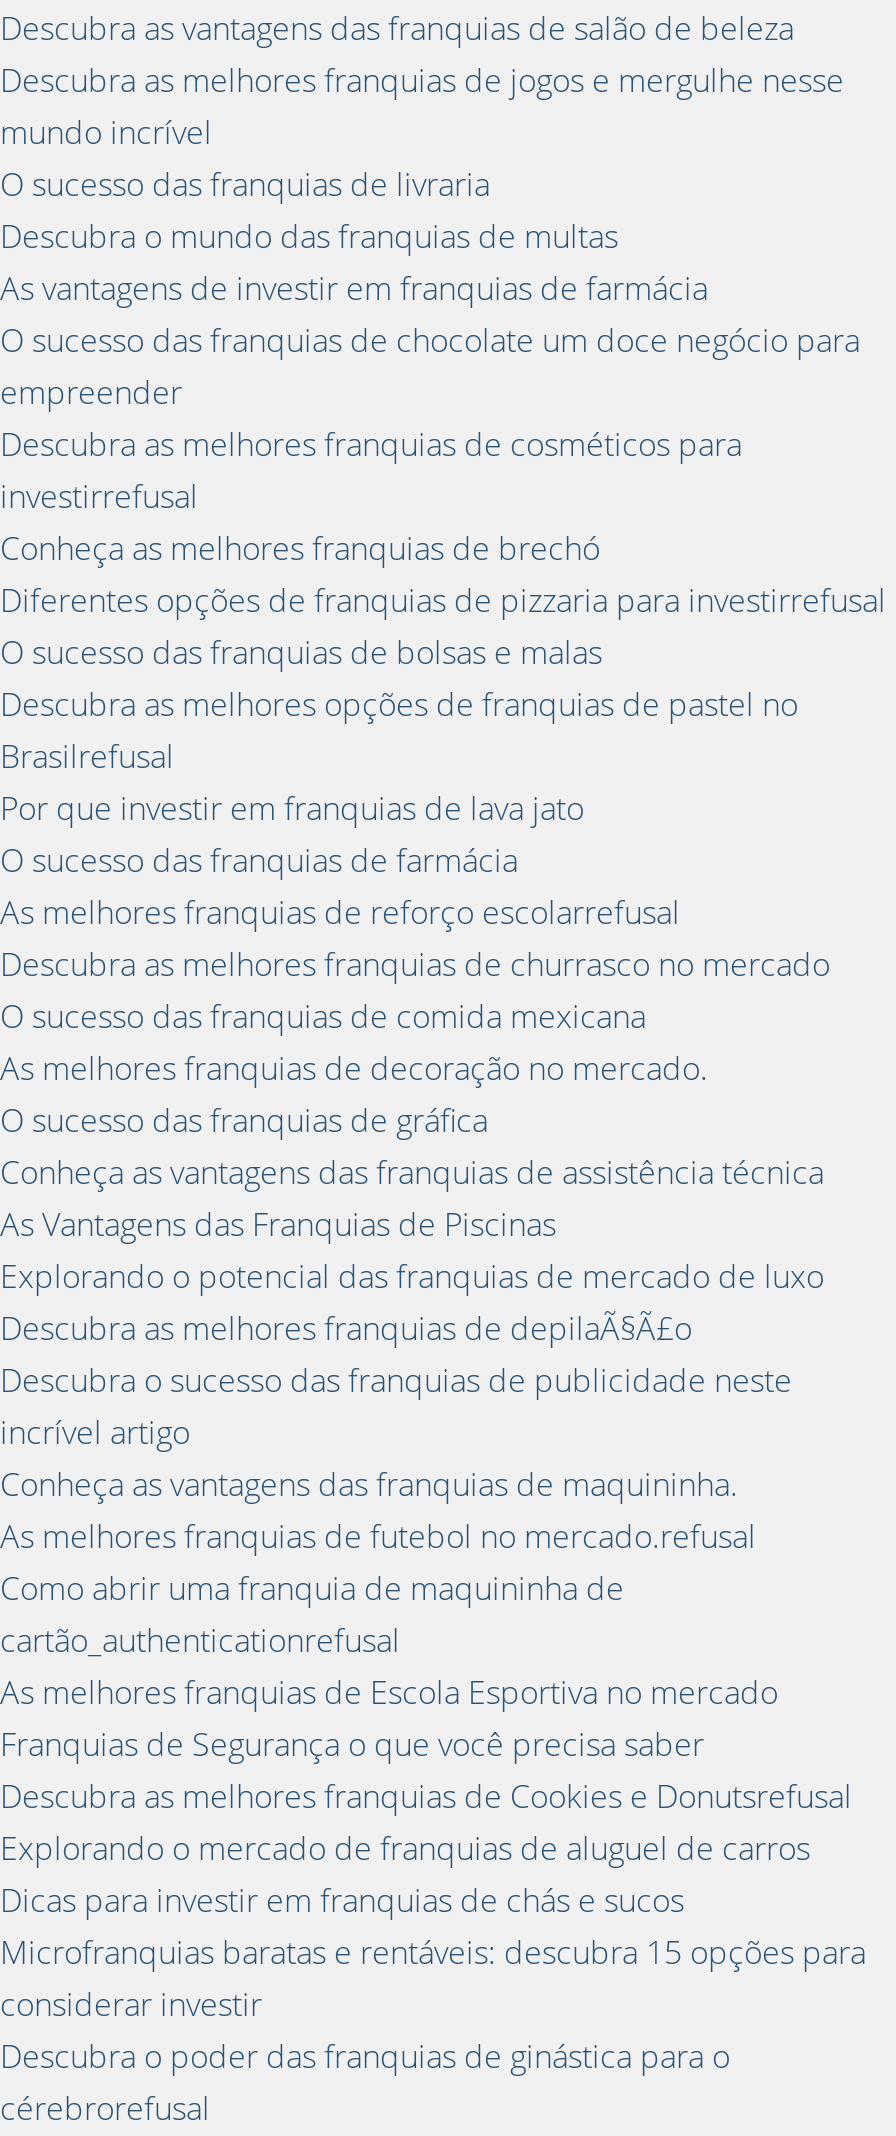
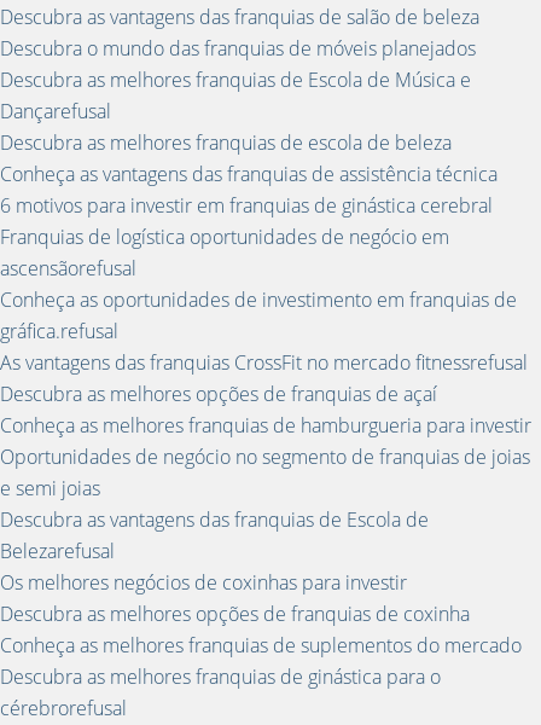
[0,57,886,1141] Descubra as melhores franquias de jogos e mergulhe nesse | mundo incrível | O sucesso das franquias de livraria | Descubra o mundo das franquias de multas | As vantagens de investir em franquias de farmácia | O sucesso das franquias de chocolate um doce negócio para | empreender | Descubra as melhores franquias de cosméticos para | investirrefusal | Conheça as melhores franquias de brechó | Diferentes opções de franquias de pizzaria para investirrefusal | O sucesso das franquias de bolsas e malas | Descubra as melhores opções de franquias de pastel no | Brasilrefusal | Por que investir em franquias de lava jato | O sucesso das franquias de farmácia | As melhores franquias de reforço escolarrefusal | Descubra as melhores franquias de churrasco no mercado | O sucesso das franquias de comida mexicana | As melhores franquias de decoração no mercado. | O sucesso das franquias de gráfica -> [0,35,476,155] Descubra o mundo das franquias de móveis planejados | Descubra as melhores franquias de Escola de Música e | Dançarefusal | Descubra as melhores franquias de escola de beleza
[0,1201,866,2077] As Vantagens das Franquias de Piscinas | Explorando o potencial das franquias de mercado de luxo | Descubra as melhores franquias de depilaÃ§Ã£o | Descubra o sucesso das franquias de publicidade neste | incrível artigo | Conheça as vantagens das franquias de maquininha. | As melhores franquias de futebol no mercado.refusal | Como abrir uma franquia de maquininha de | cartão_authenticationrefusal | As melhores franquias de Escola Esportiva no mercado | Franquias de Segurança o que você precisa saber | Descubra as melhores franquias de Cookies e Donutsrefusal | Explorando o mercado de franquias de aluguel de carros | Dicas para investir em franquias de chás e sucos | Microfranquias baratas e rentáveis: descubra 15 opções para | considerar investir | Descubra o poder das franquias de ginástica para o -> [0,192,531,689] 6 motivos para investir em franquias de ginástica cerebral | Franquias de logística oportunidades de negócio em | ascensãorefusal | Conheça as oportunidades de investimento em franquias de | gráfica.refusal | As vantagens das franquias CrossFit no mercado fitnessrefusal | Descubra as melhores opções de franquias de açaí | Conheça as melhores franquias de hamburgueria para investir | Oportunidades de negócio no segmento de franquias de joias | e semi joias | Descubra as vantagens das franquias de Escola de | Belezarefusal | Os melhores negócios de coxinhas para investir | Descubra as melhores opções de franquias de coxinha | Conheça as melhores franquias de suplementos do mercado | Descubra as melhores franquias de ginástica para o

